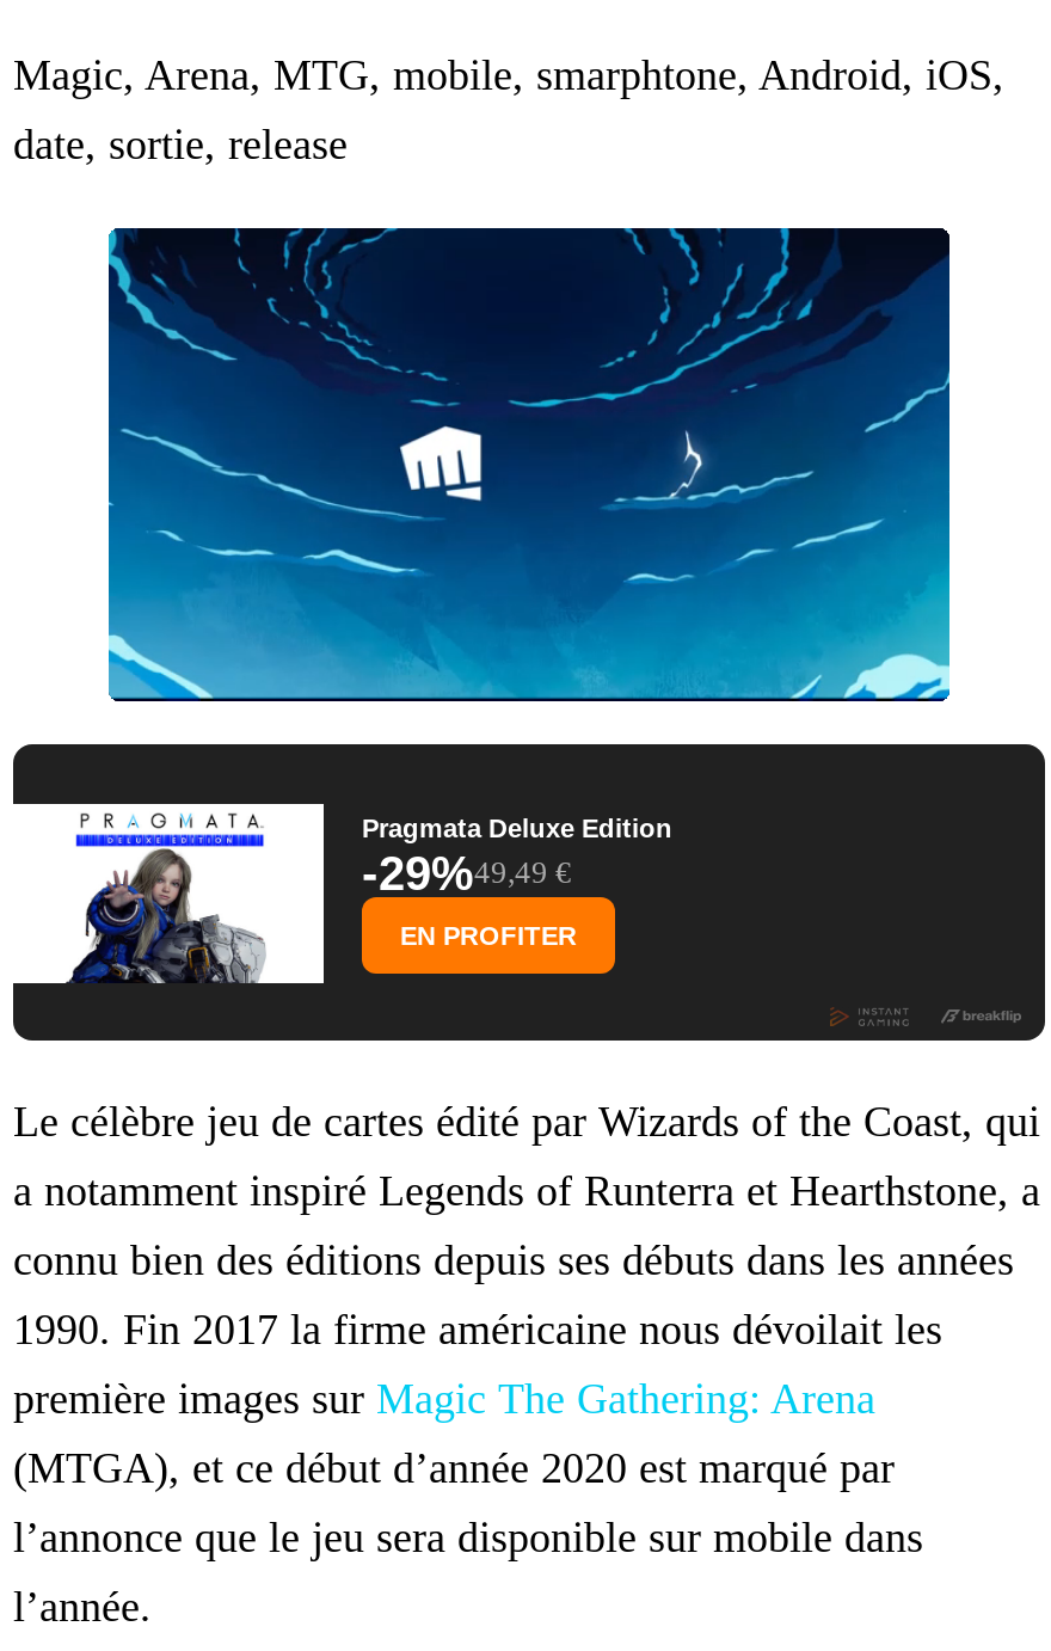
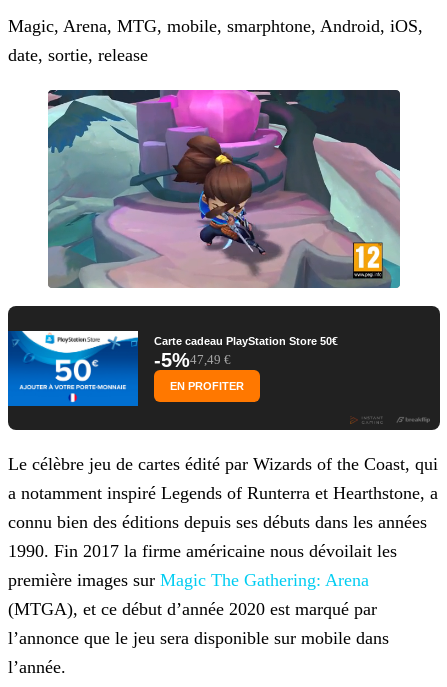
[106,226,952,704] [image] -> [47,89,401,289] [image]
[13,802,672,986] [image] | Pragmata Deluxe Edition | -29%49,49 € -> [7,330,338,407] [image] | Carte cadeau PlayStation Store 50€ | -5%47,49 €

